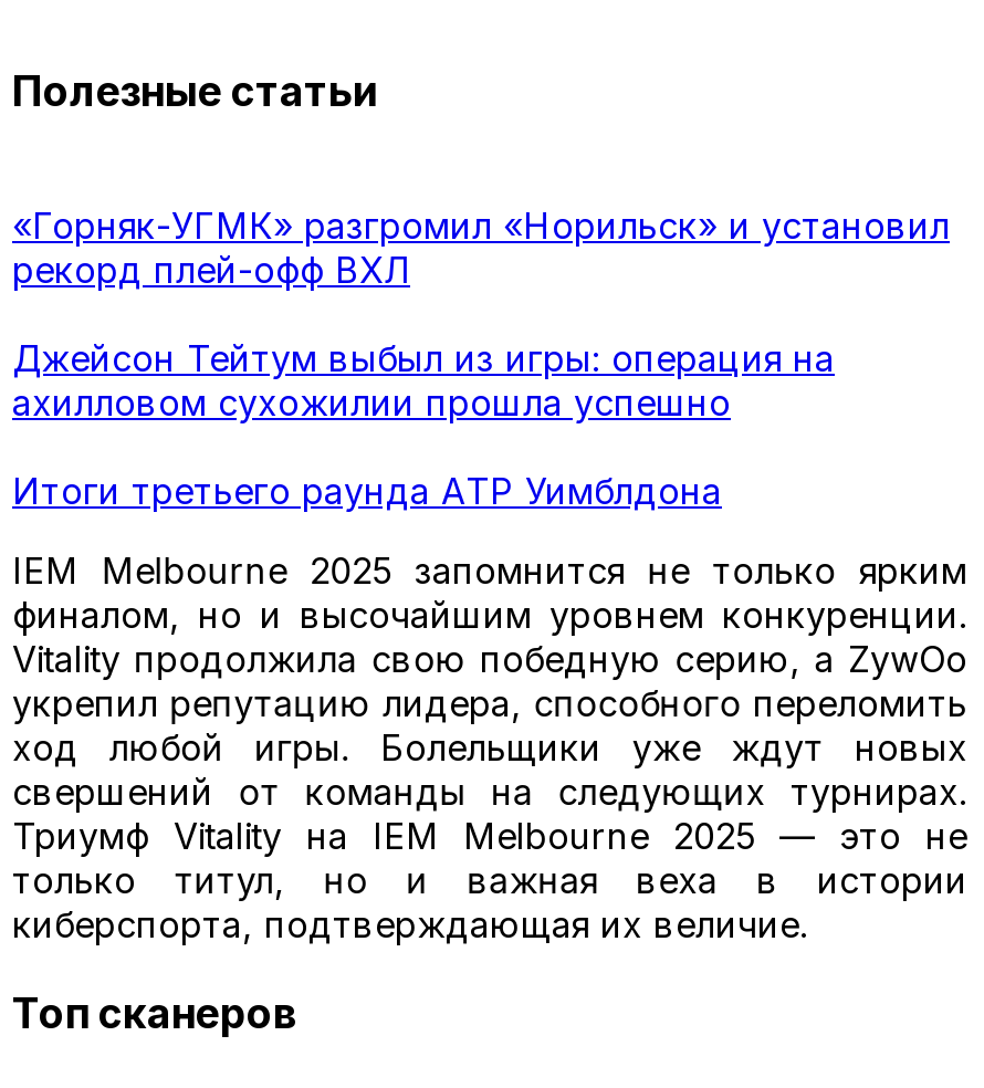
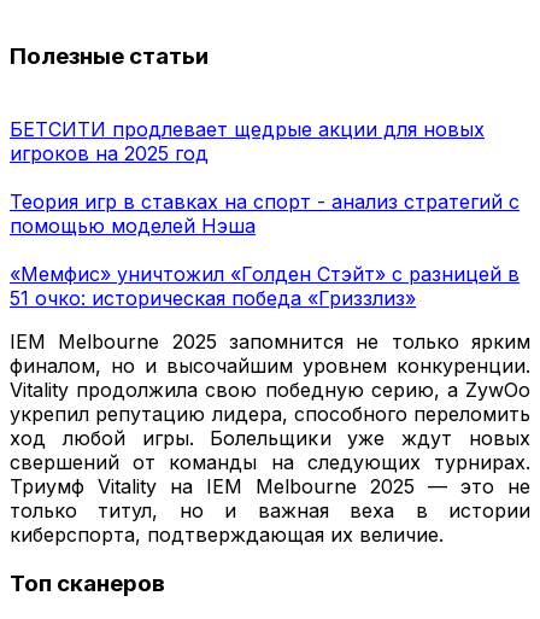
[12,204,950,292] «Горняк-УГМК» разгромил «Норильск» и установил | рекорд плей-офф ВХЛ -> [10,117,485,166] БЕТСИТИ продлевает щедрые акции для новых | игроков на 2025 год
[12,337,835,425] Джейсон Тейтум выбыл из игры: операция на | ахилловом сухожилии прошла успешно -> [10,190,520,238] Теория игр в ставках на спорт - анализ стратегий с | помощью моделей Нэша
[12,469,722,513] Итоги третьего раунда ATP Уимблдона -> [10,262,520,310] «Мемфис» уничтожил «Голден Стэйт» с разницей в | 51 очко: историческая победа «Гриззлиз»

